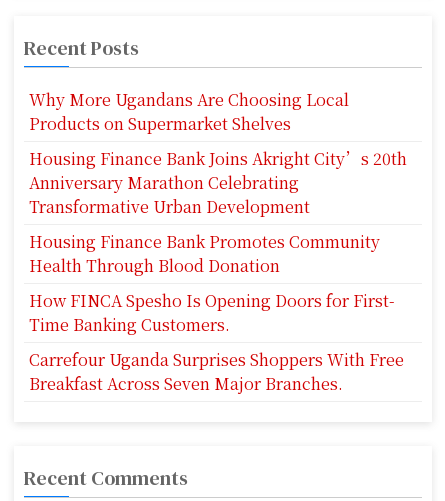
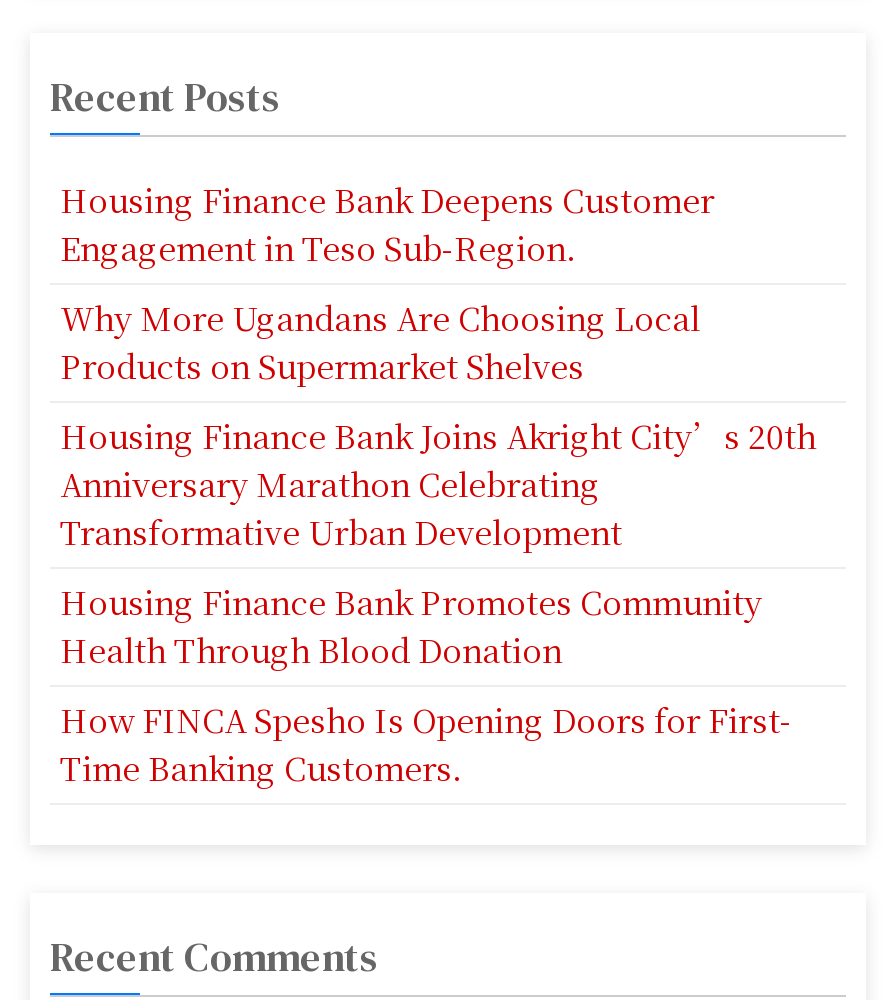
none -> [60,177,714,271] Housing Finance Bank Deepens Customer | Engagement in Teso Sub-Region.
moved [29,88,407,336] -> [60,295,816,791]: Why More Ugandans Are Choosing Local | Products on Supermarket Shelves | Housing Finance Bank Joins Akright City’s 20th | ... | How FINCA Spesho Is Opening Doors for First- | Time Banking Customers.
[29,348,404,395] Carrefour Uganda Surprises Shoppers With Free | Breakfast Across Seven Major Branches. -> none

